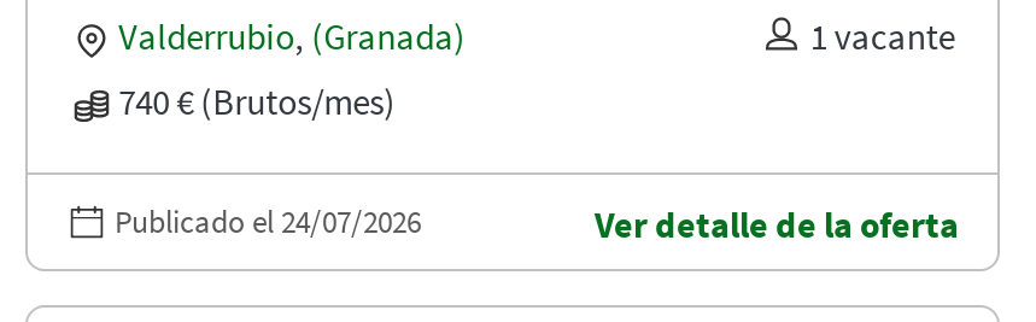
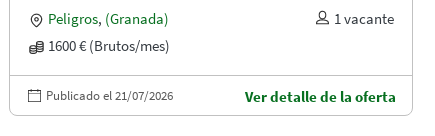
[118,12,466,58] Valderrubio, (Granada) -> [48,9,169,28] Peligros, (Granada)
[118,77,396,123] 740 € (Brutos/mes) -> [48,36,170,55] 1600 € (Brutos/mes)
[115,200,421,241] Publicado el 24/07/2026 -> [46,87,173,104] Publicado el 21/07/2026

